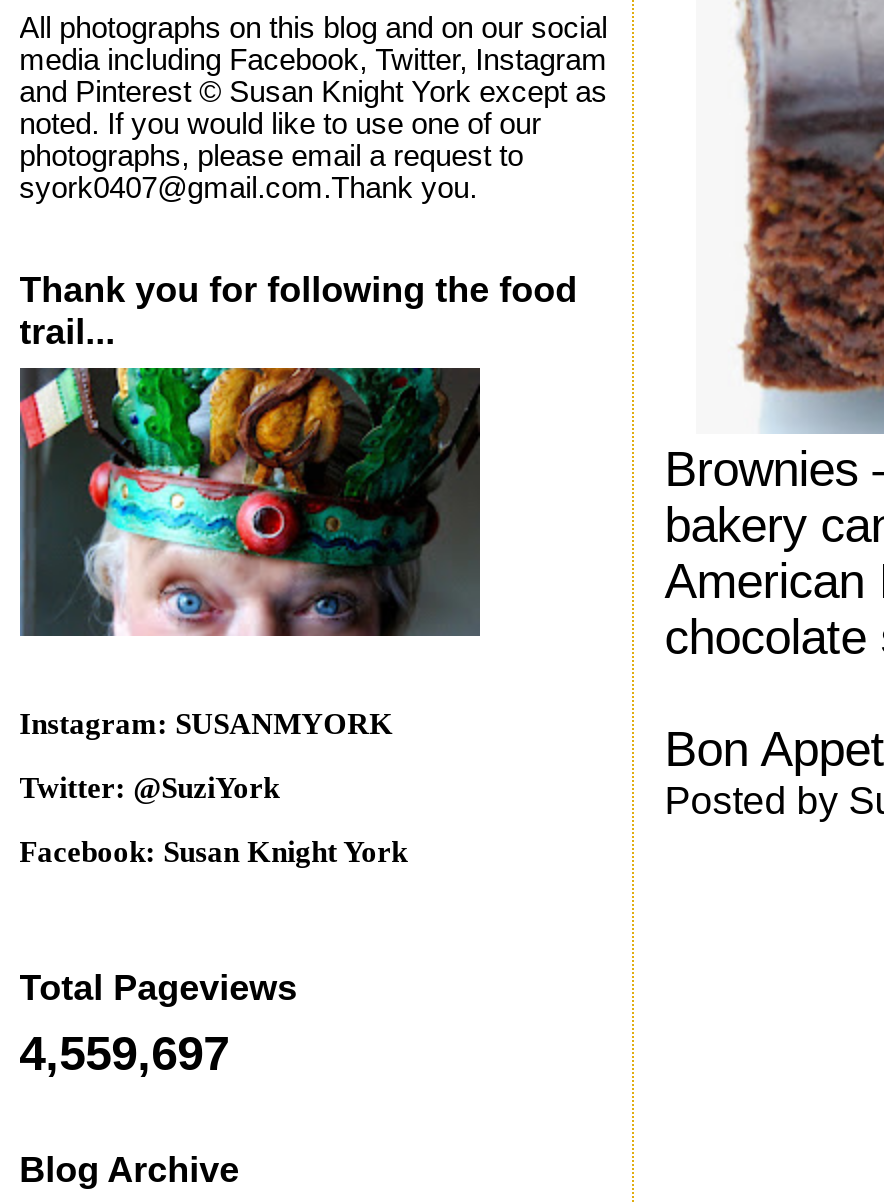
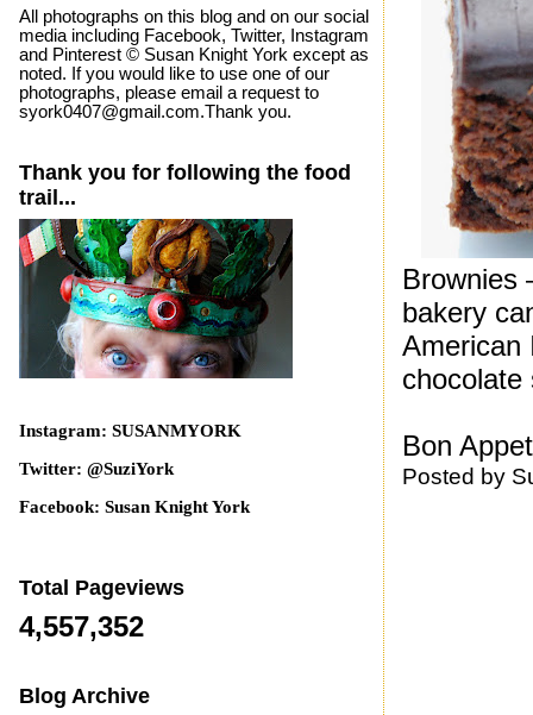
[19,1026,229,1080] 4,559,697 -> [19,611,143,643] 4,557,352

